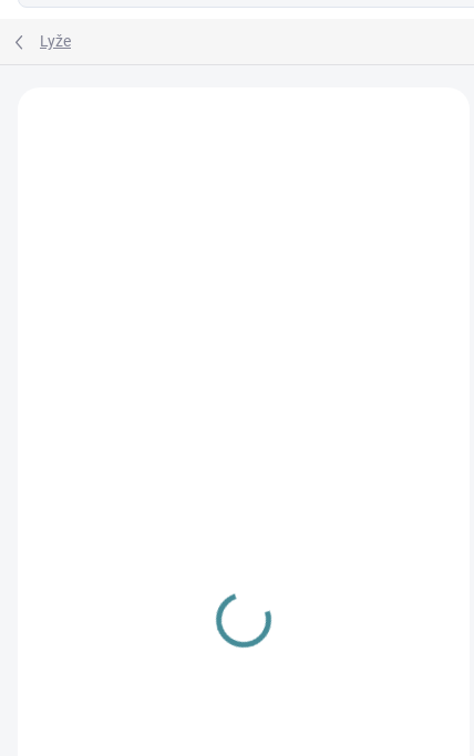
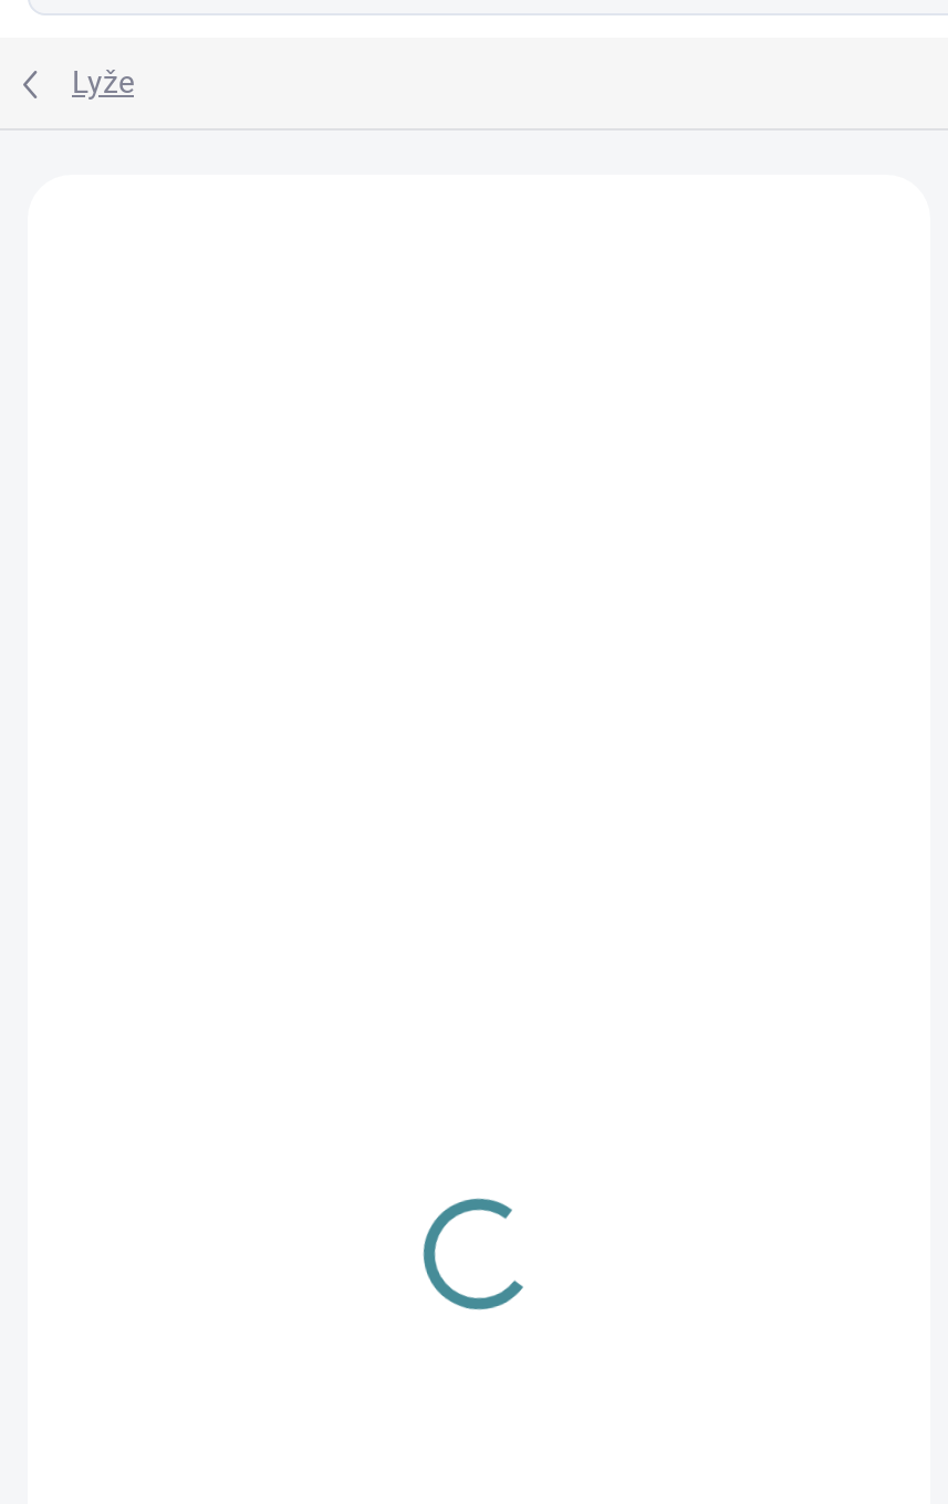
[215,592,274,656] [image] -> [421,1186,536,1314] [image]

